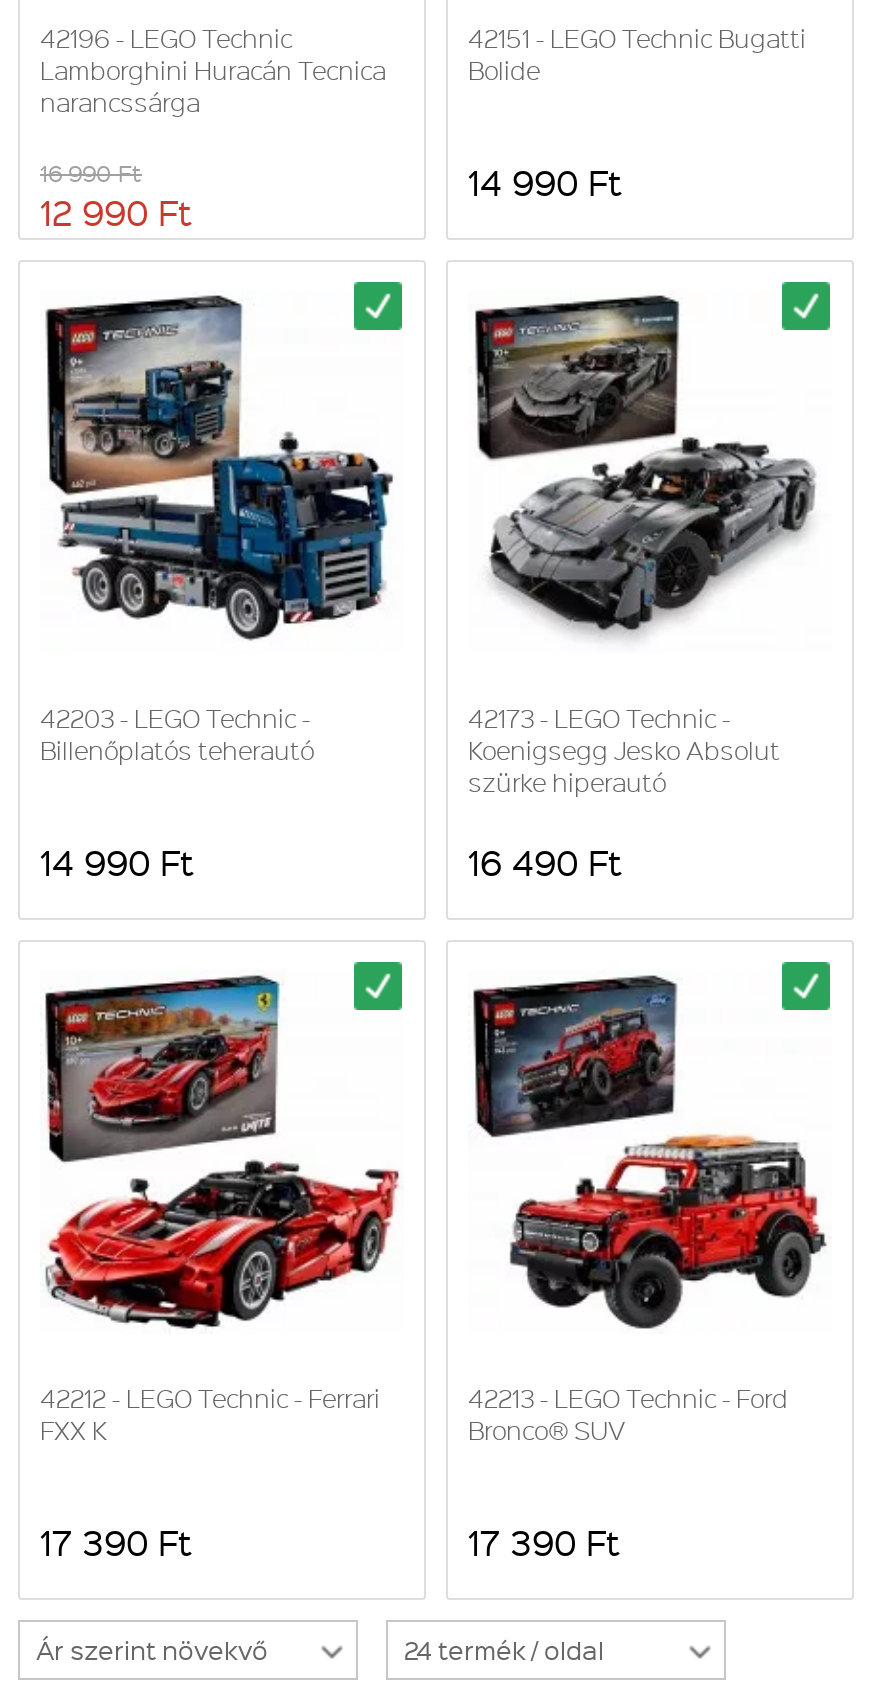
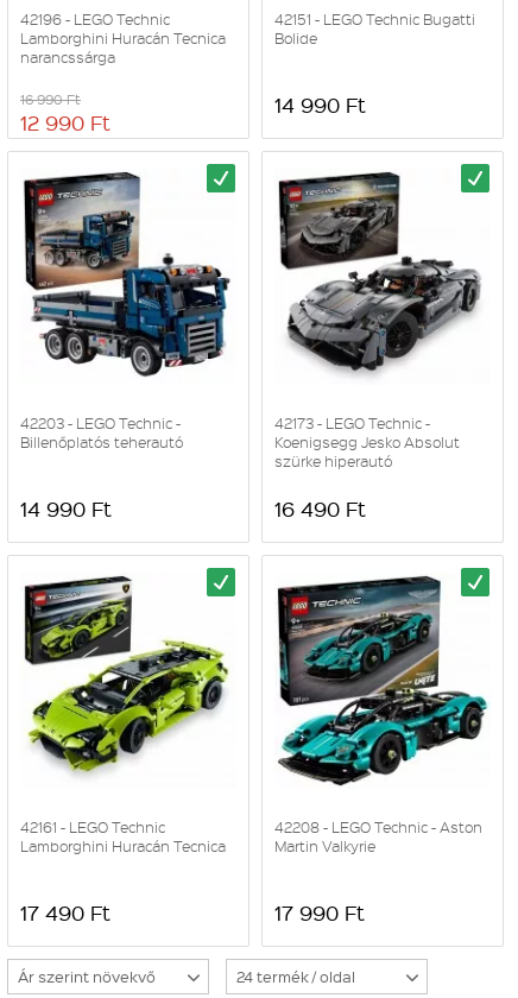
[40,974,400,1446] [image] | 42212 - LEGO Technic - Ferrari | FXX K -> [20,575,233,855] [image] | 42161 - LEGO Technic | Lamborghini Huracán Tecnica
[468,974,828,1446] [image] | 42213 - LEGO Technic - Ford | Bronco® SUV -> [274,575,488,855] [image] | 42208 - LEGO Technic - Aston | Martin Valkyrie
[40,1518,192,1564] 17 390 Ft -> [20,898,110,926] 17 490 Ft
[468,1518,620,1564] 17 390 Ft -> [274,898,365,926] 17 990 Ft

